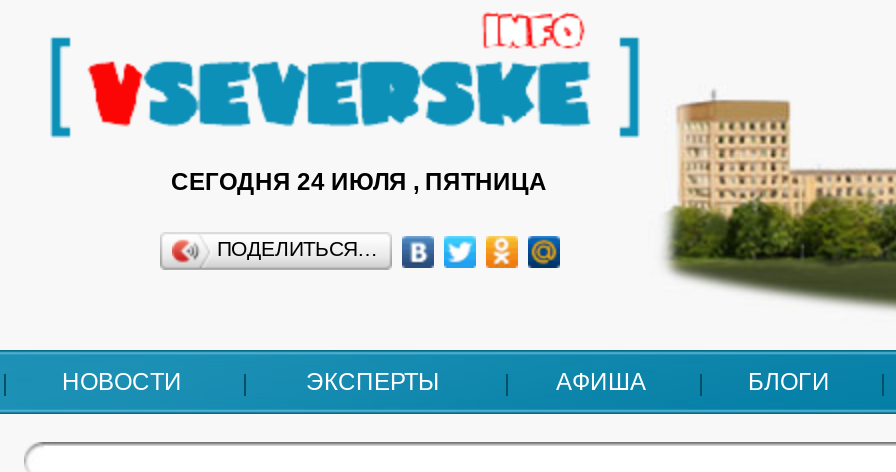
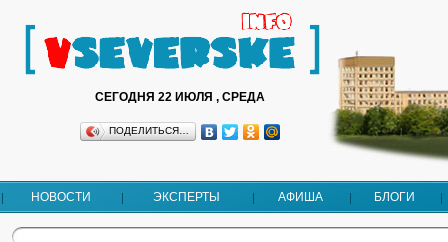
[171,168,547,196] СЕГОДНЯ 24 ИЮЛЯ , ПЯТНИЦА -> [94,90,264,104] СЕГОДНЯ 22 ИЮЛЯ , СРЕДА

